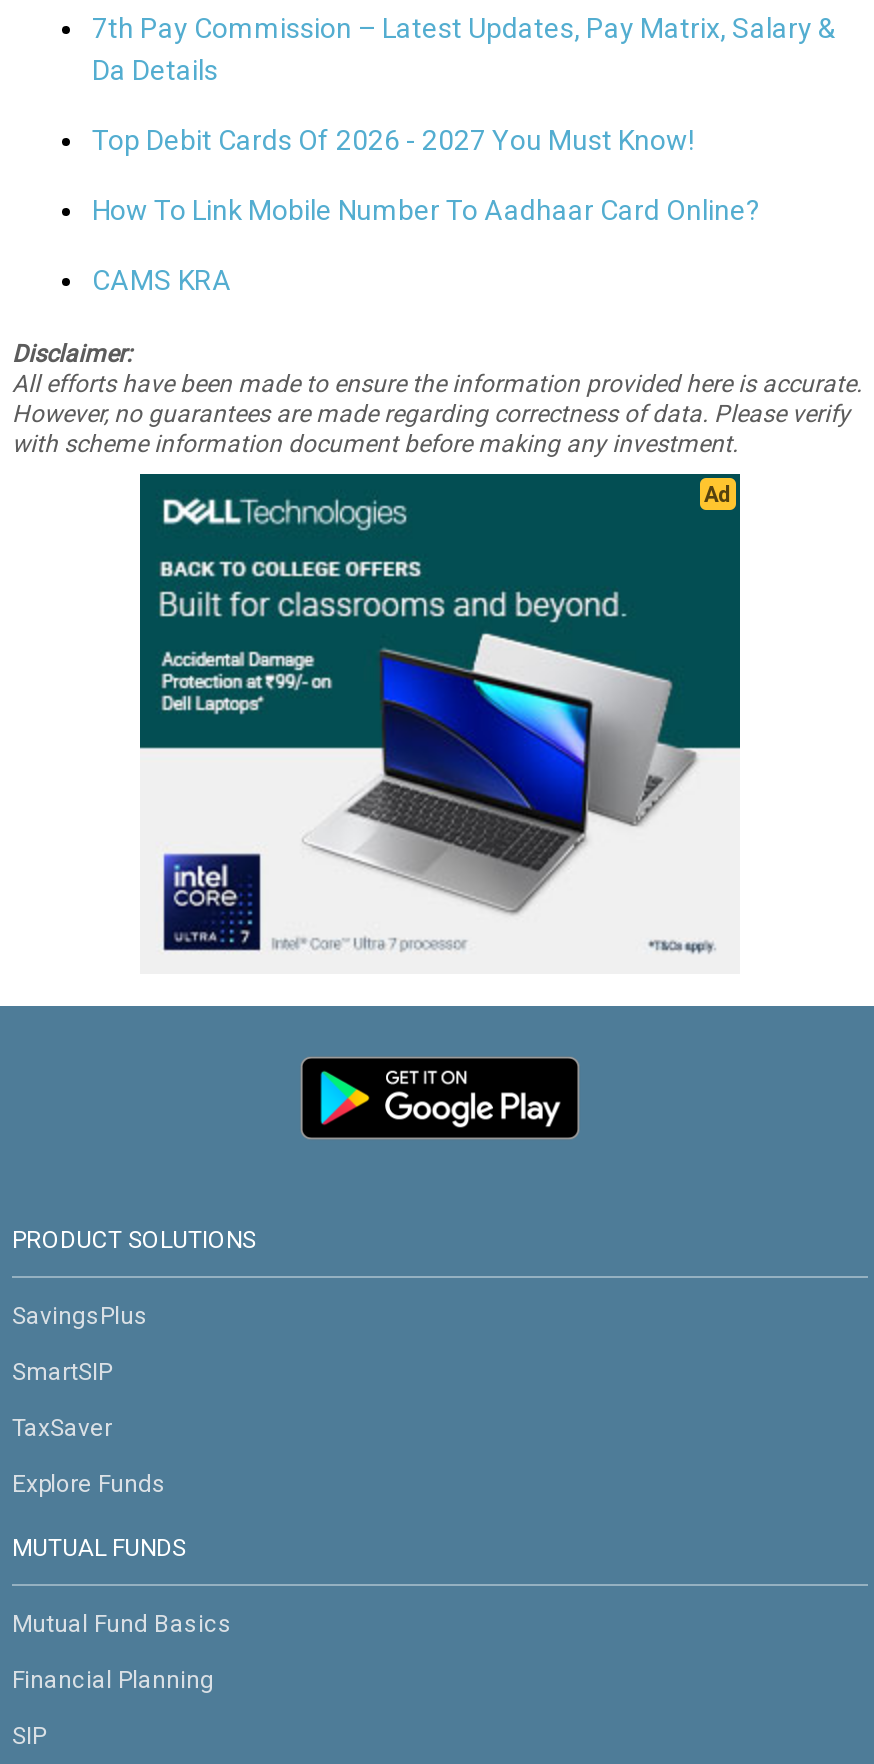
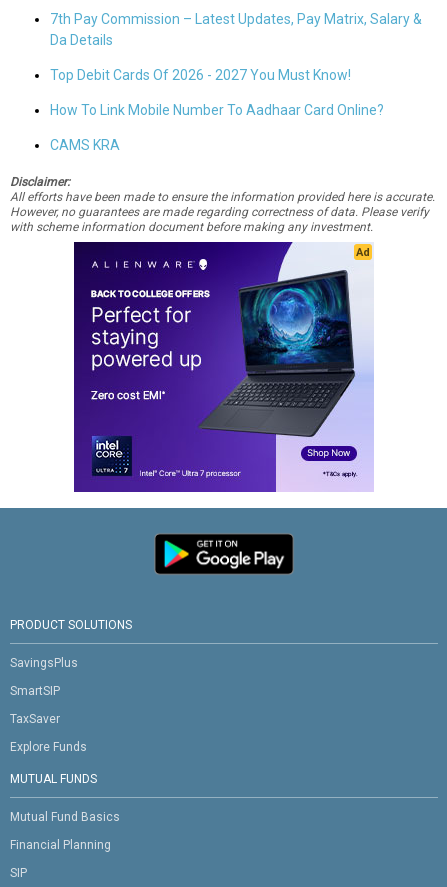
[138,472,742,974] [image] -> [73,242,374,493] [image]

